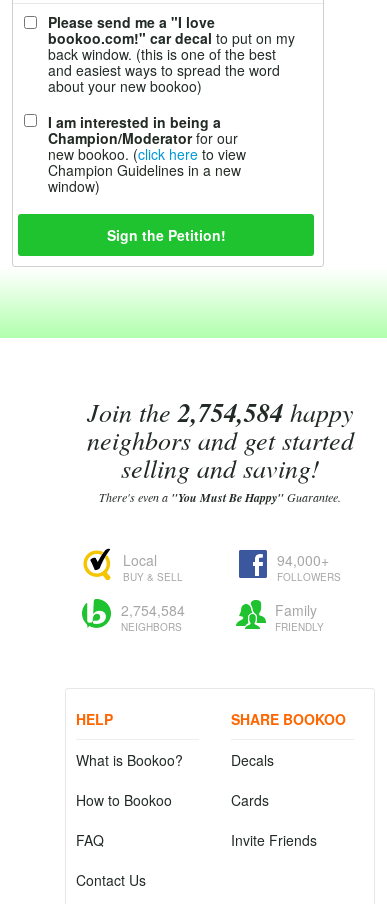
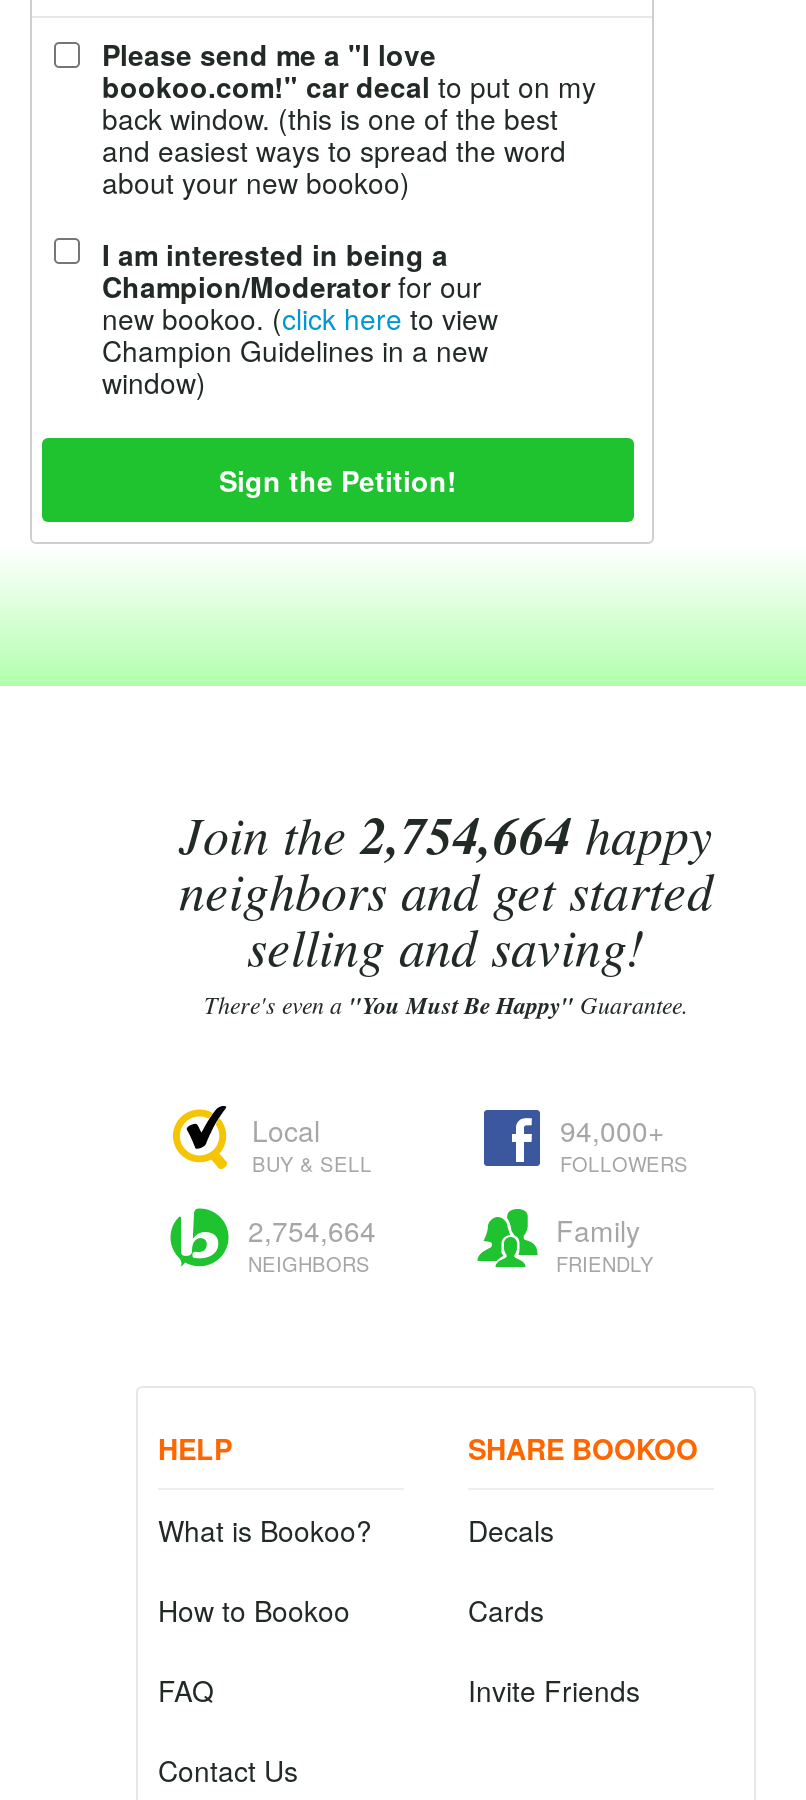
[86,394,353,430] Join the 2,754,584 happy -> [179,798,713,870] Join the 2,754,664 happy
[121,600,185,620] 2,754,584 -> [248,1210,376,1250] 2,754,664

